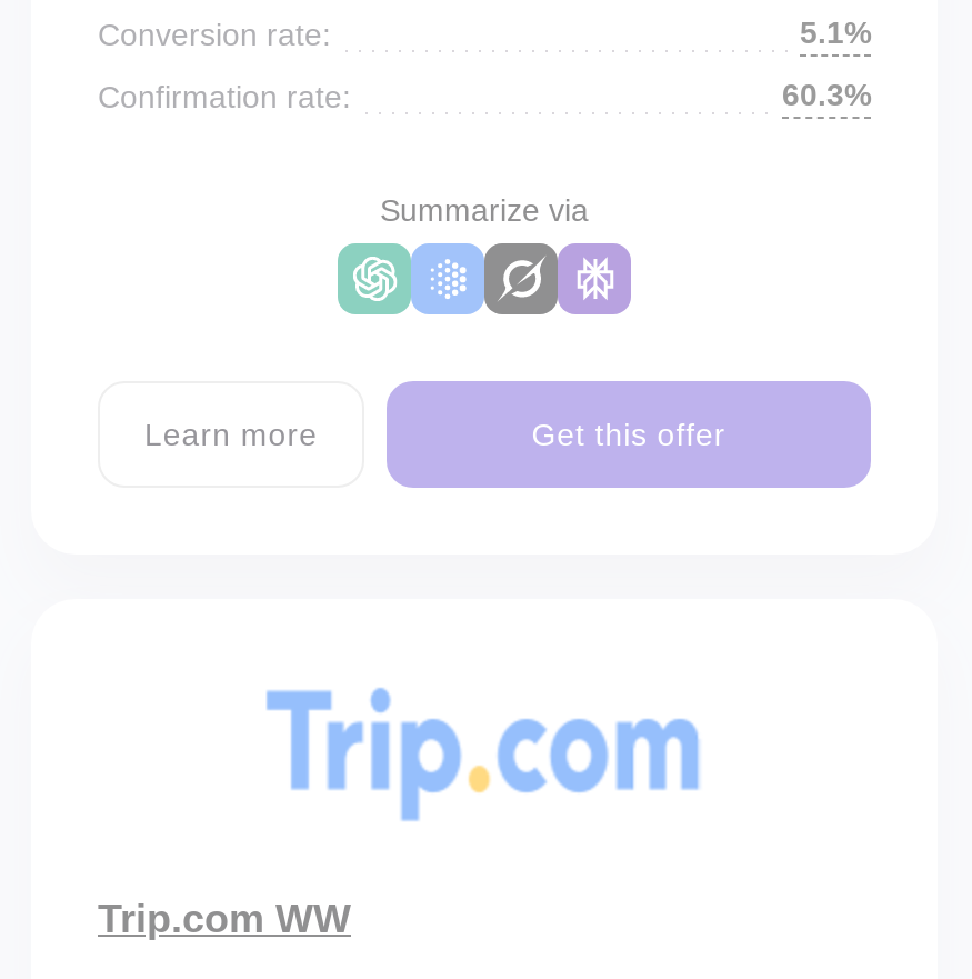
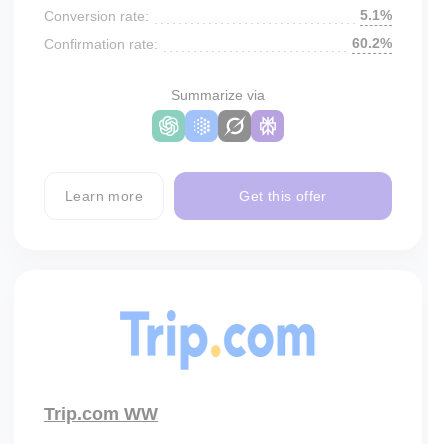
[782,77,871,112] 60.3% -> [352,35,392,51] 60.2%

